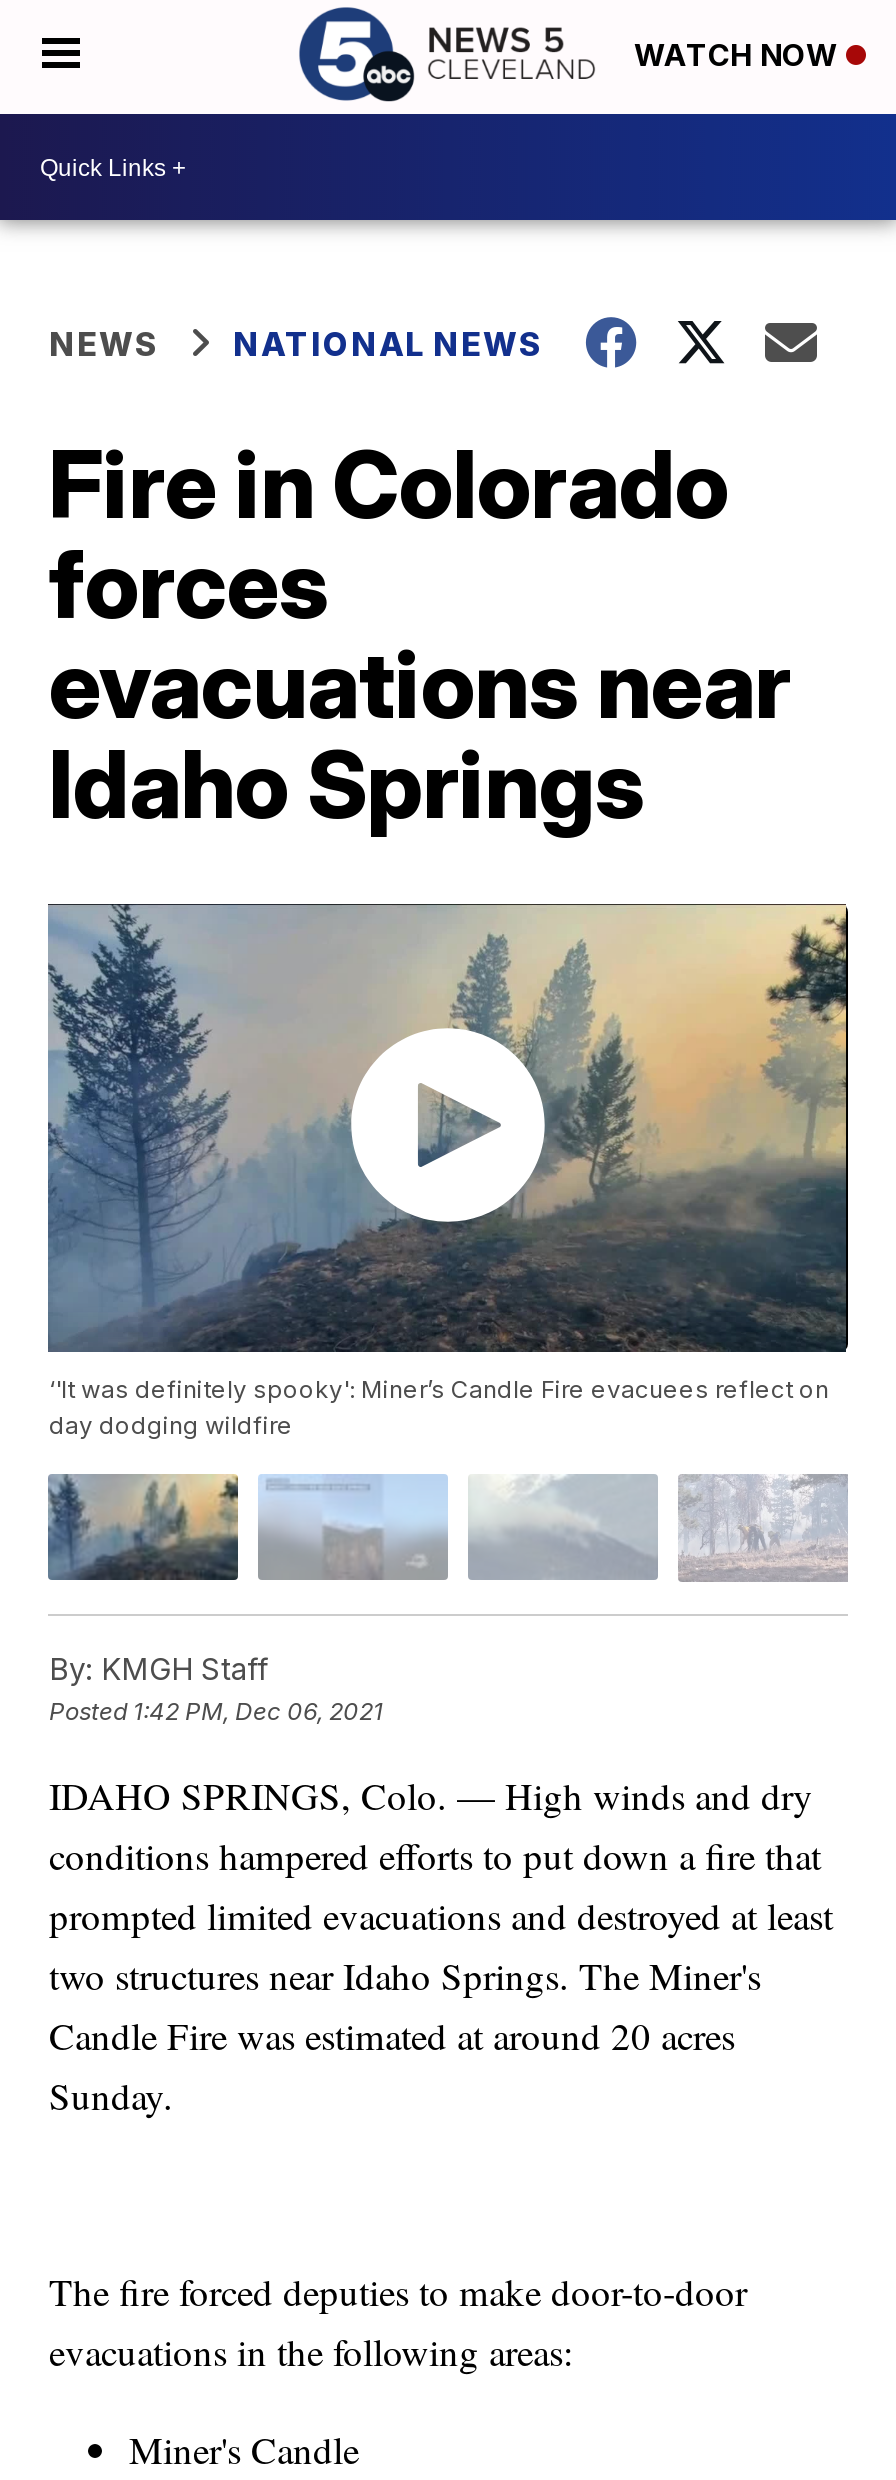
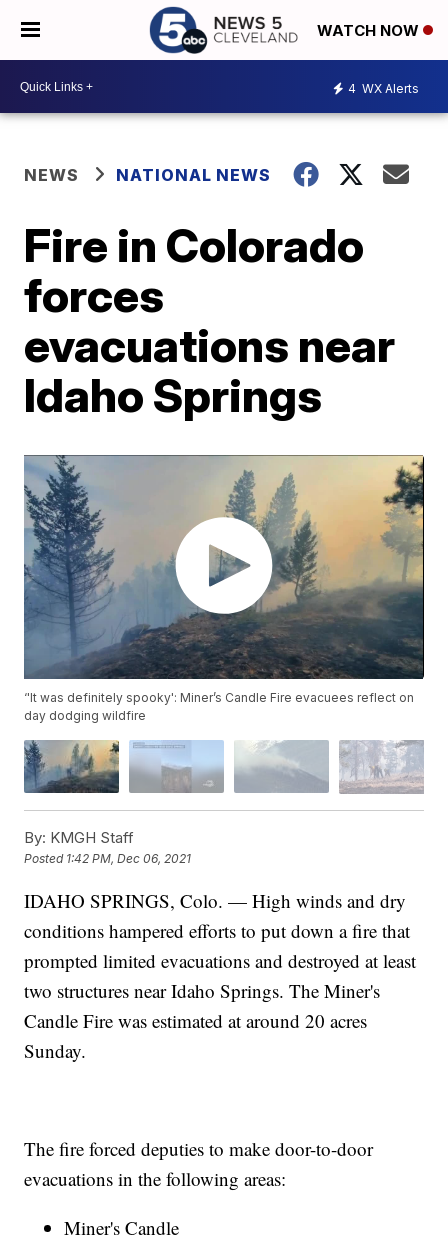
none -> [348,80,419,95] 4 WX Alerts

